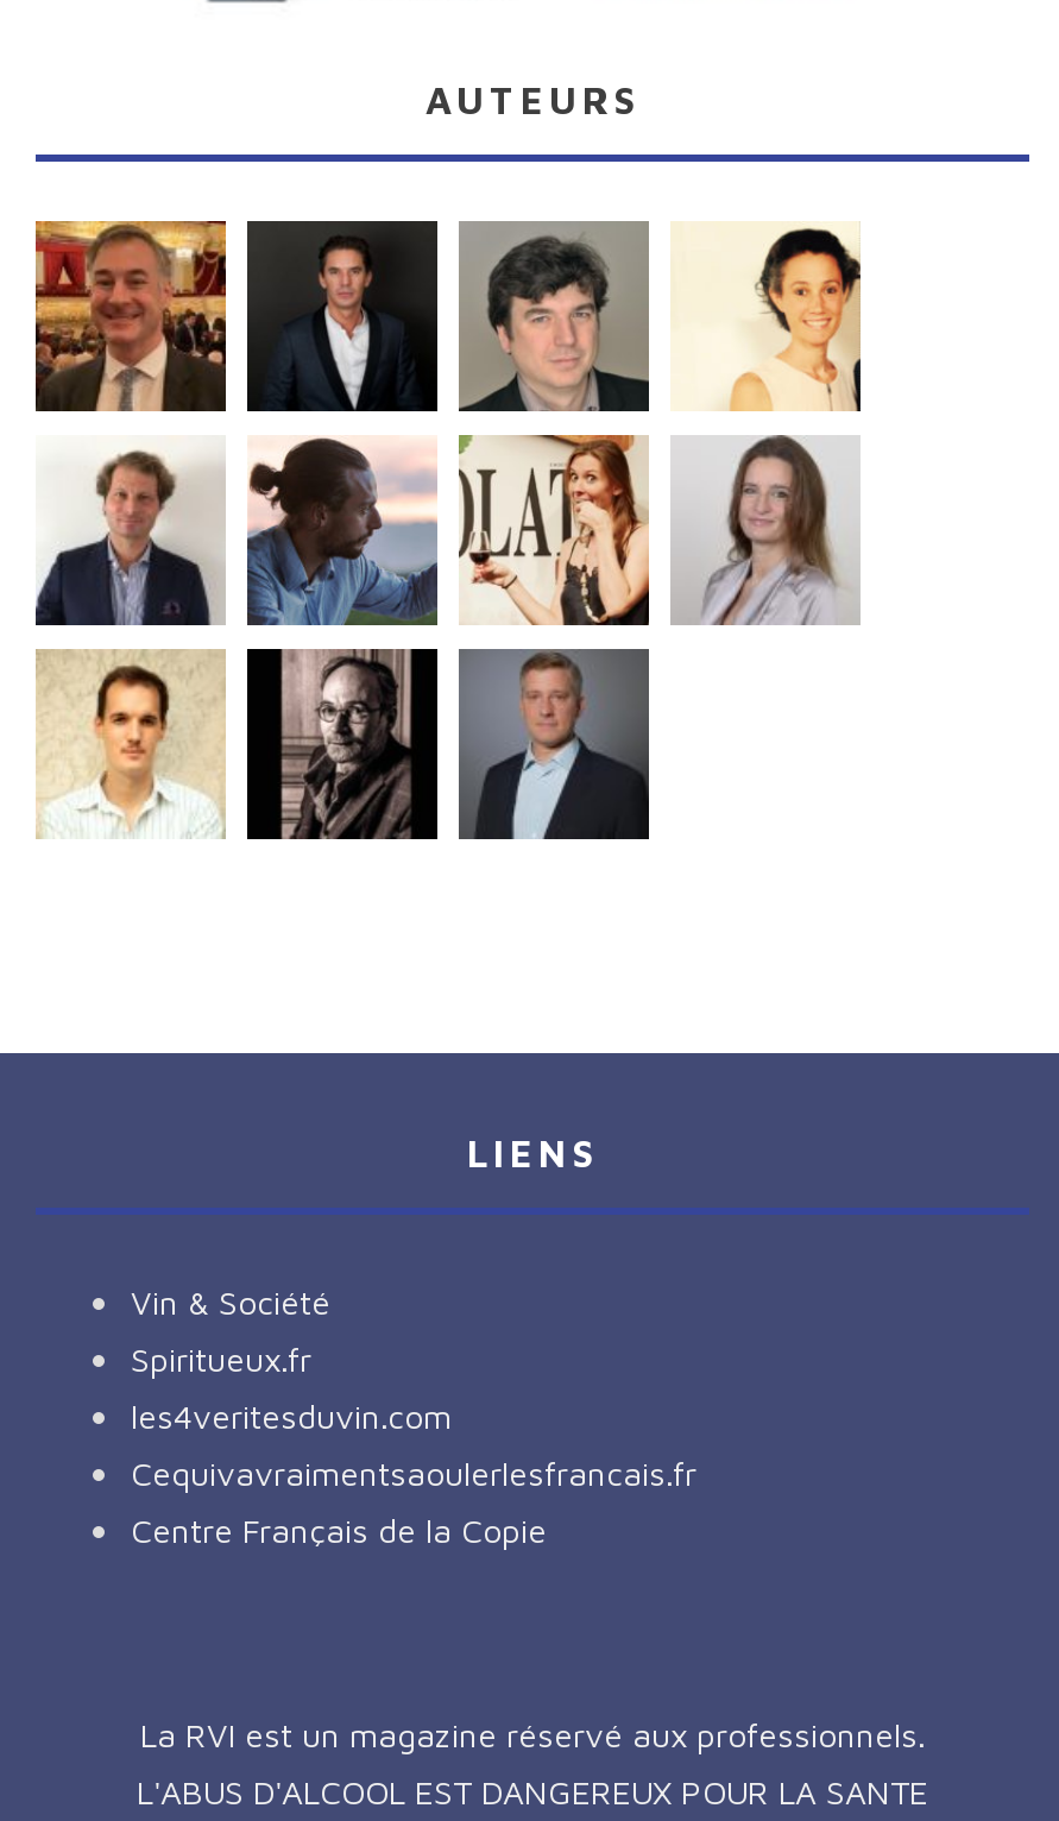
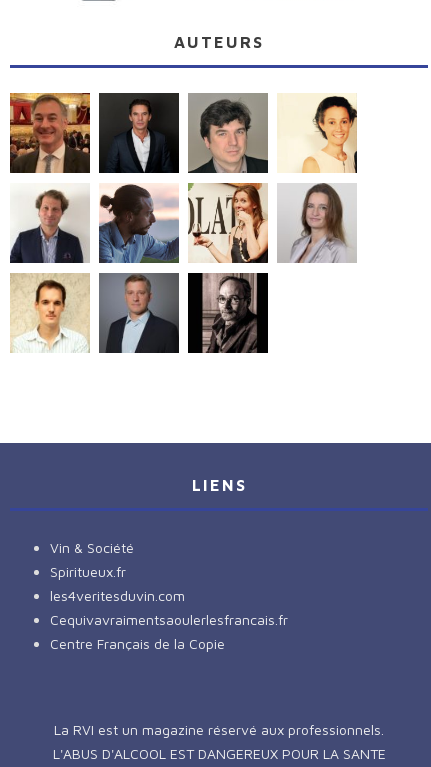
[245,647,435,842] [image] -> [98,272,179,353] [image]
[456,647,649,839] [image] -> [187,272,267,354] [image]

